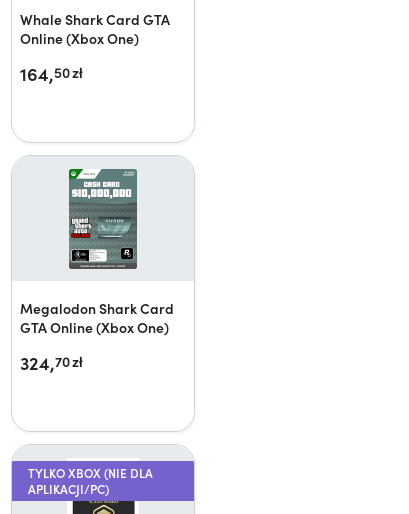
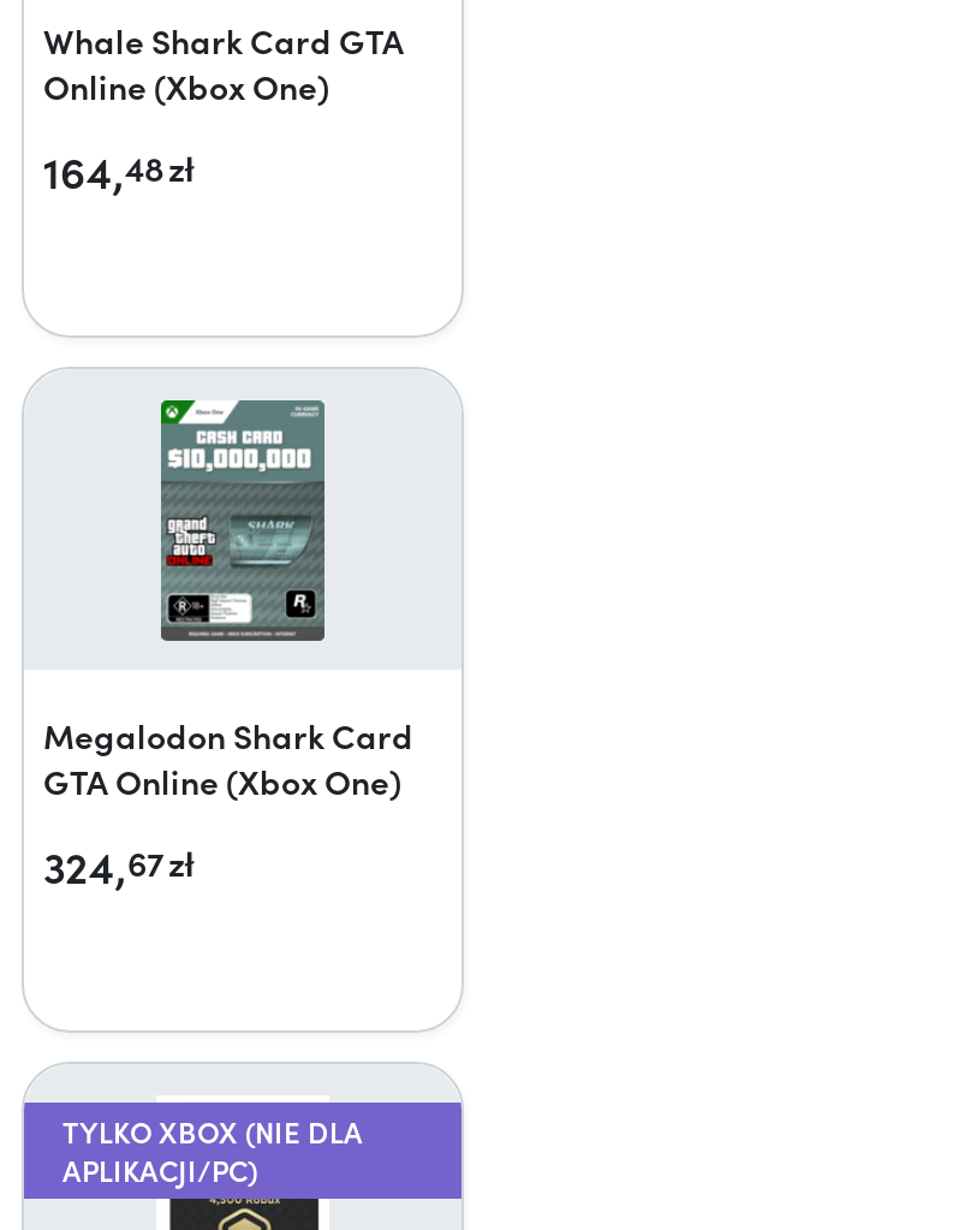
[20,61,83,86] 164,50 zł -> [43,141,195,201] 164,48 zł
[20,350,83,375] 324,70 zł -> [43,836,195,896] 324,67 zł

